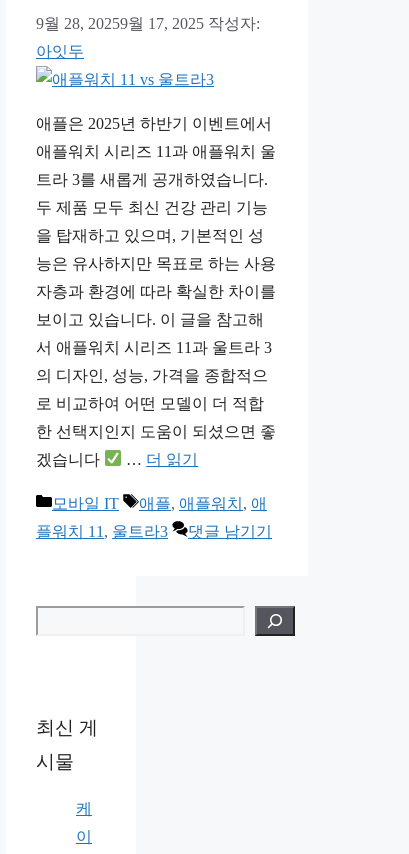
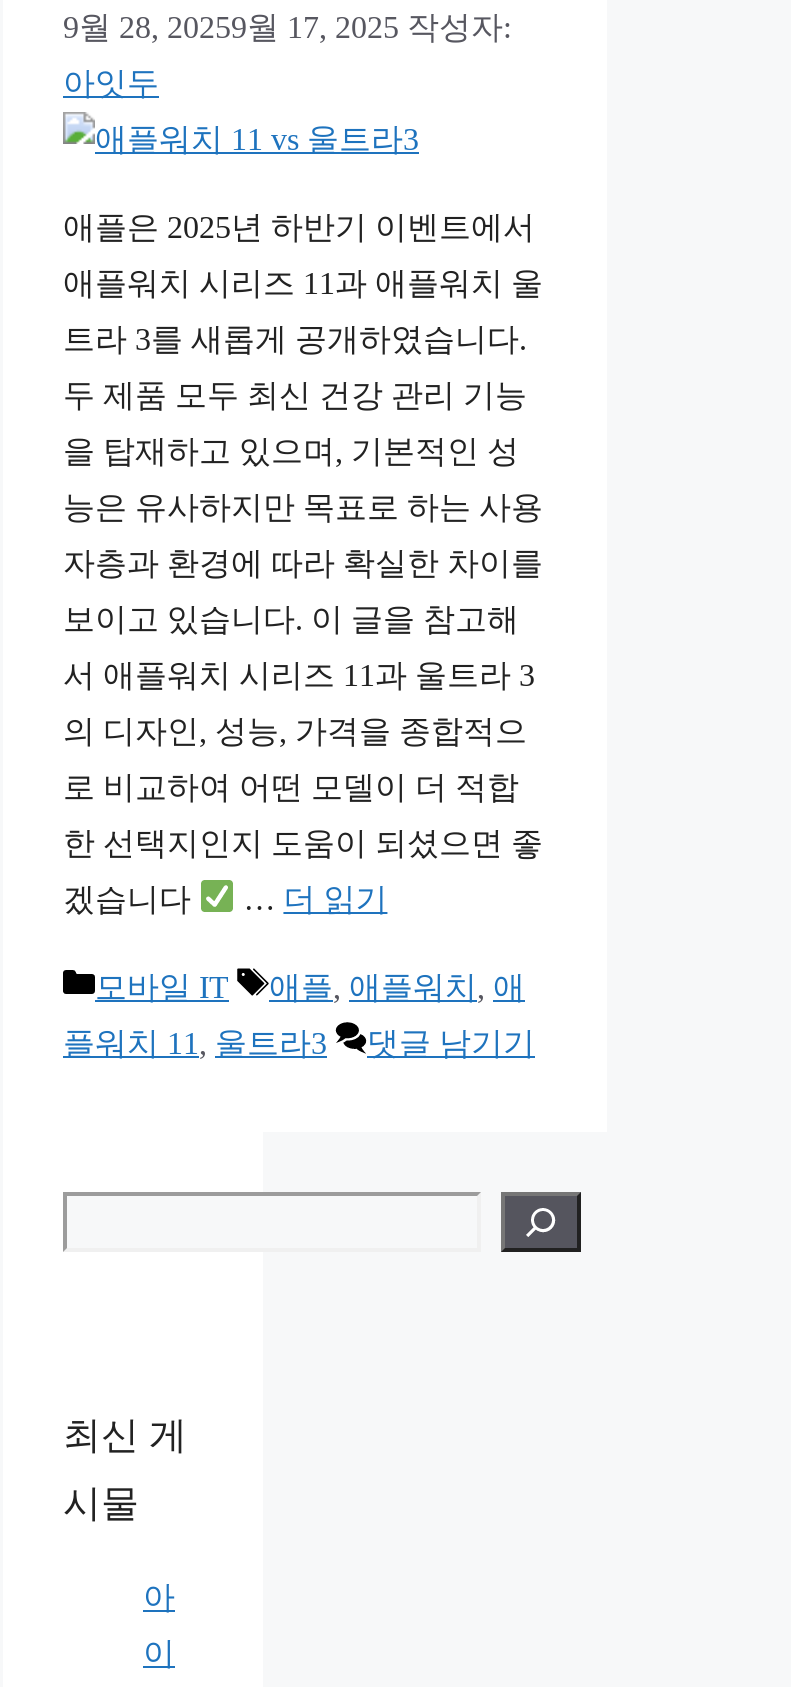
[76,800,92,817] 케 -> [143,1581,175,1615] 아

